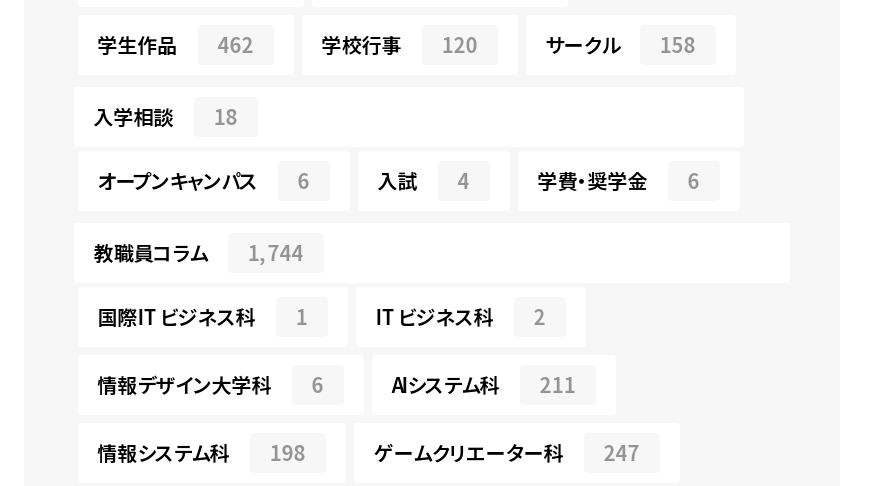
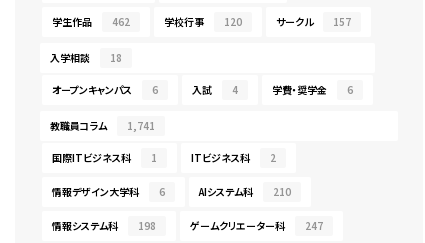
[546,28,696,58] サークル 158 -> [276,14,351,29] サークル 157
[94,236,304,266] 教職員コラム 1,744 -> [50,118,155,133] 教職員コラム 1,741
[392,368,576,398] AIシステム科 211 -> [199,184,291,199] AIシステム科 210

